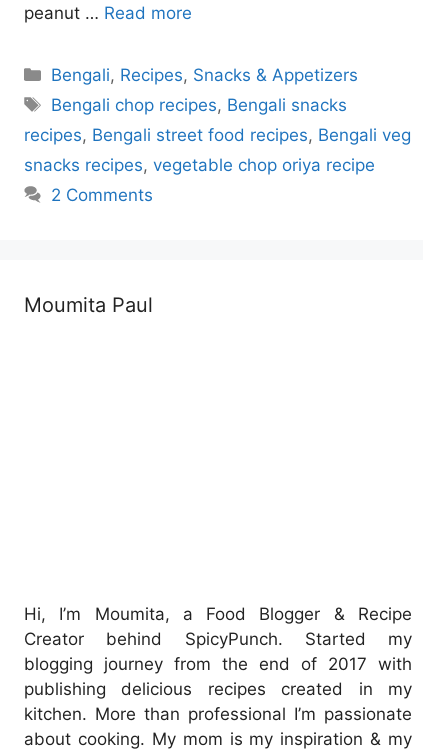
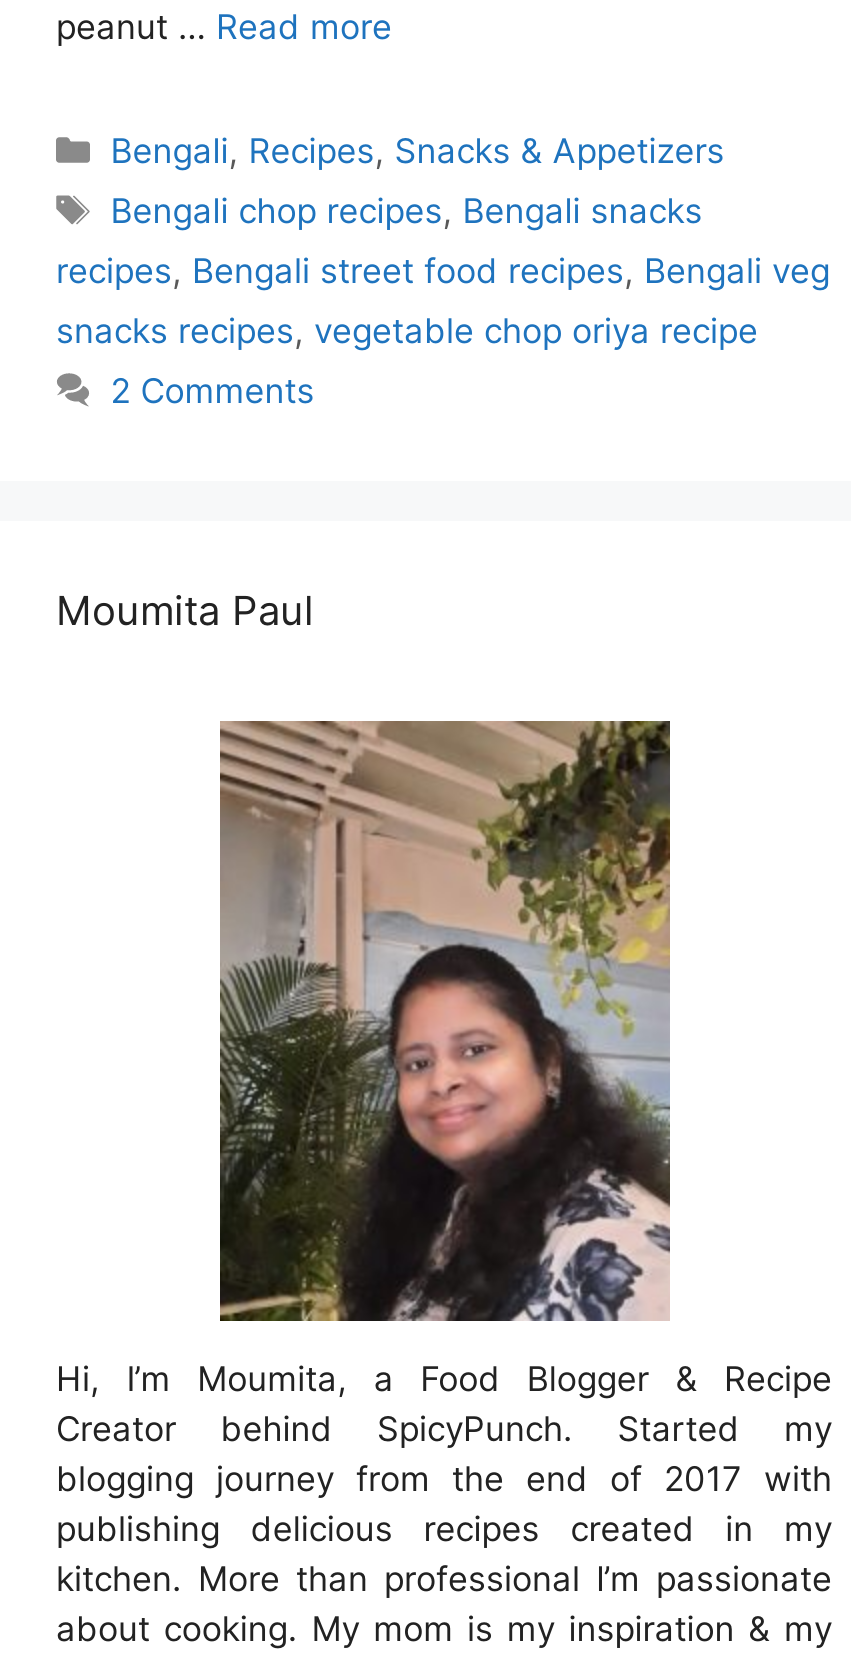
none -> [218,718,672,1324] [image]

